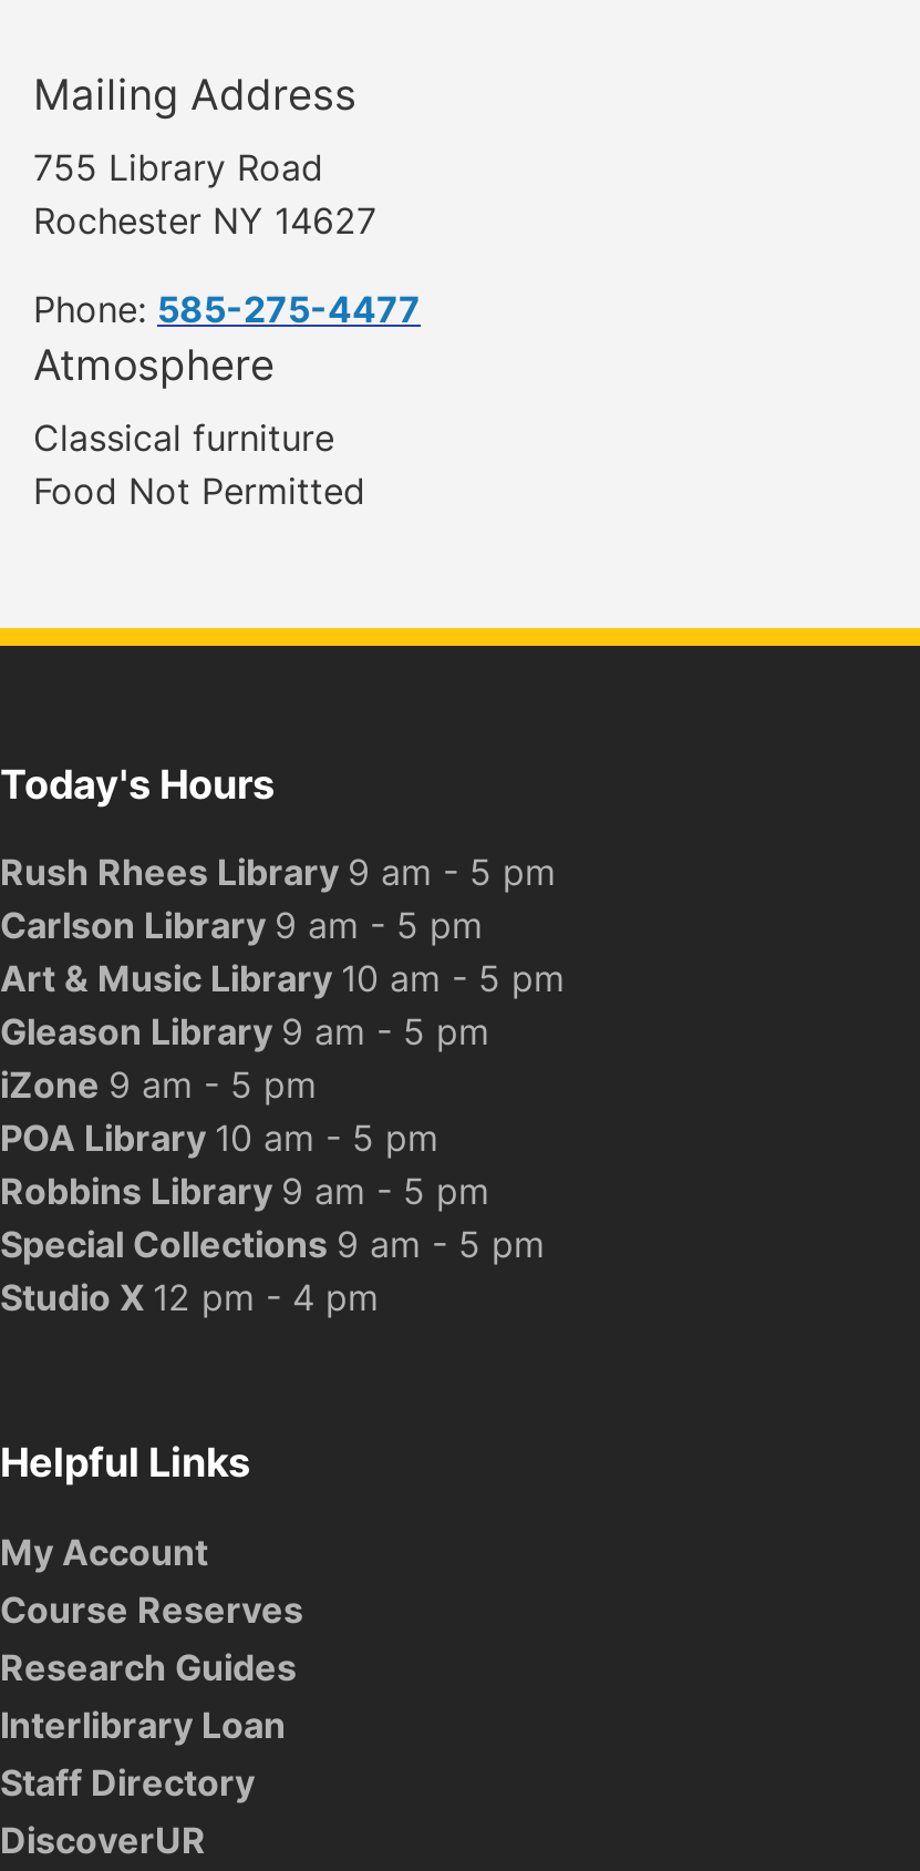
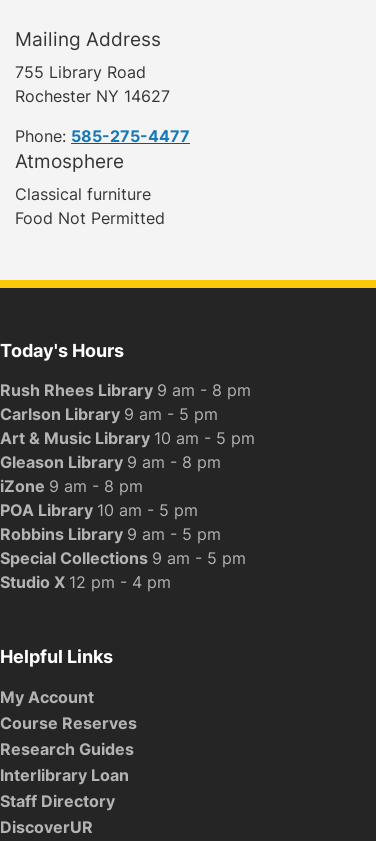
[0,848,556,896] Rush Rhees Library 9 am - 5 pm -> [0,379,251,401] Rush Rhees Library 9 am - 8 pm
[0,1007,489,1056] Gleason Library 9 am - 5 pm -> [0,451,221,473] Gleason Library 9 am - 8 pm
[0,1060,317,1109] iZone 9 am - 5 pm -> [0,475,143,497] iZone 9 am - 8 pm

